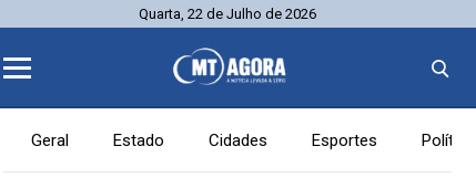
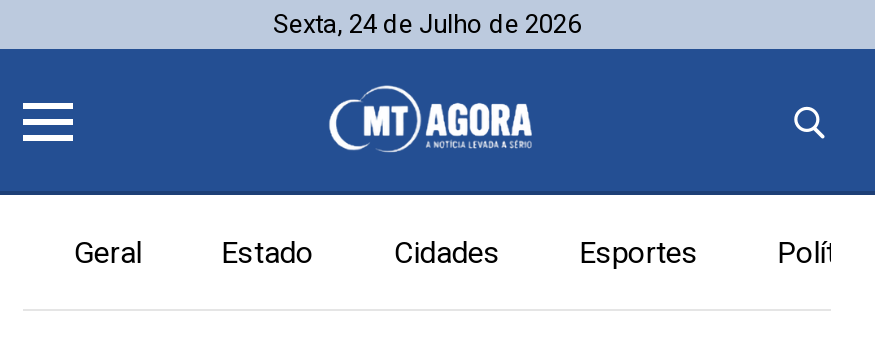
[139,6,316,22] Quarta, 22 de Julho de 2026 -> [273,9,581,39] Sexta, 24 de Julho de 2026

